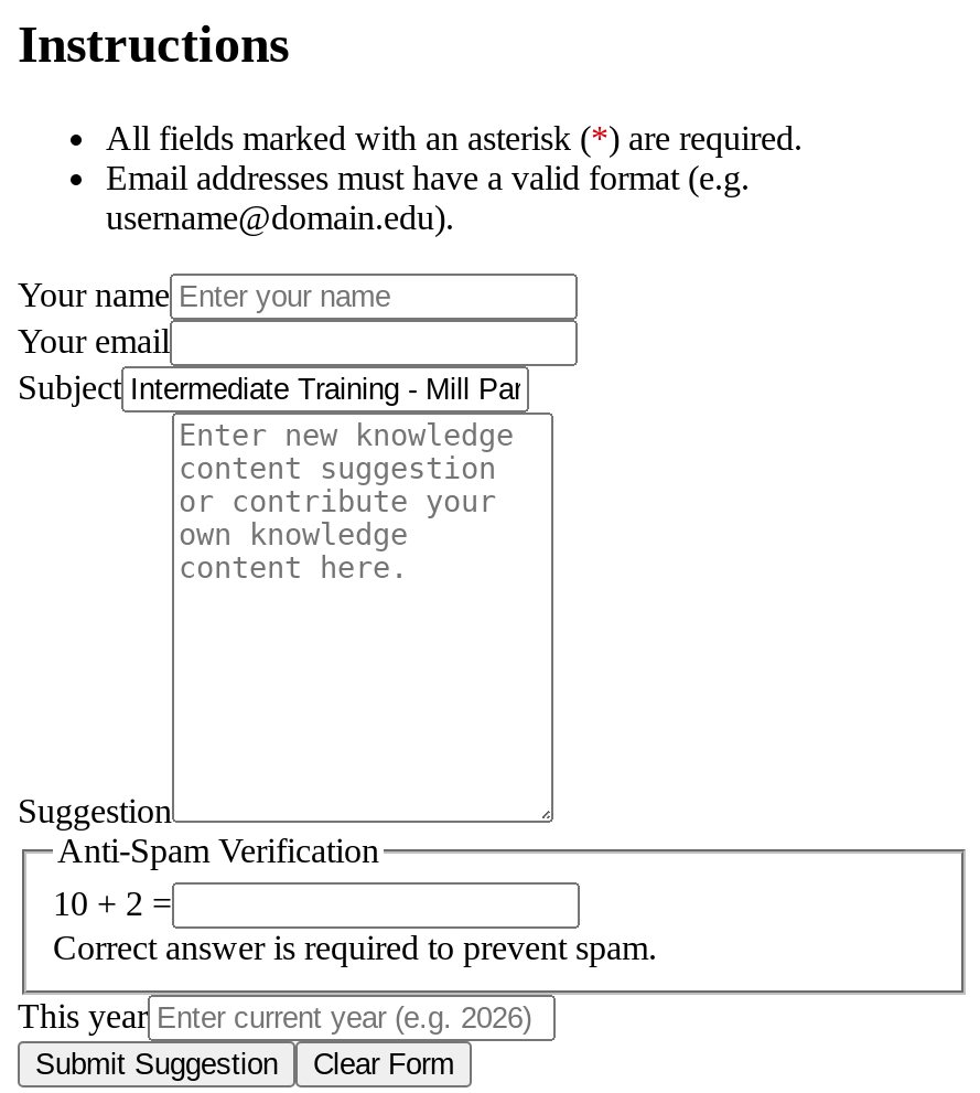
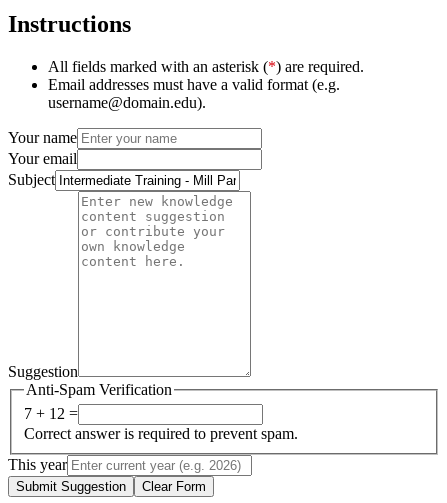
[53,885,172,922] 10 + 2 = -> [24,405,78,422] 7 + 12 =

